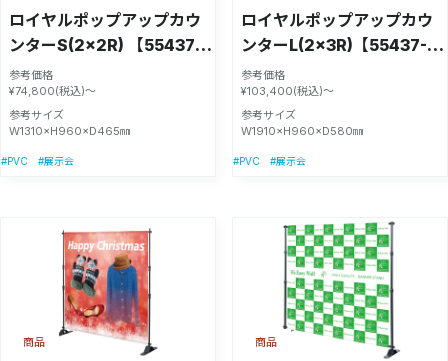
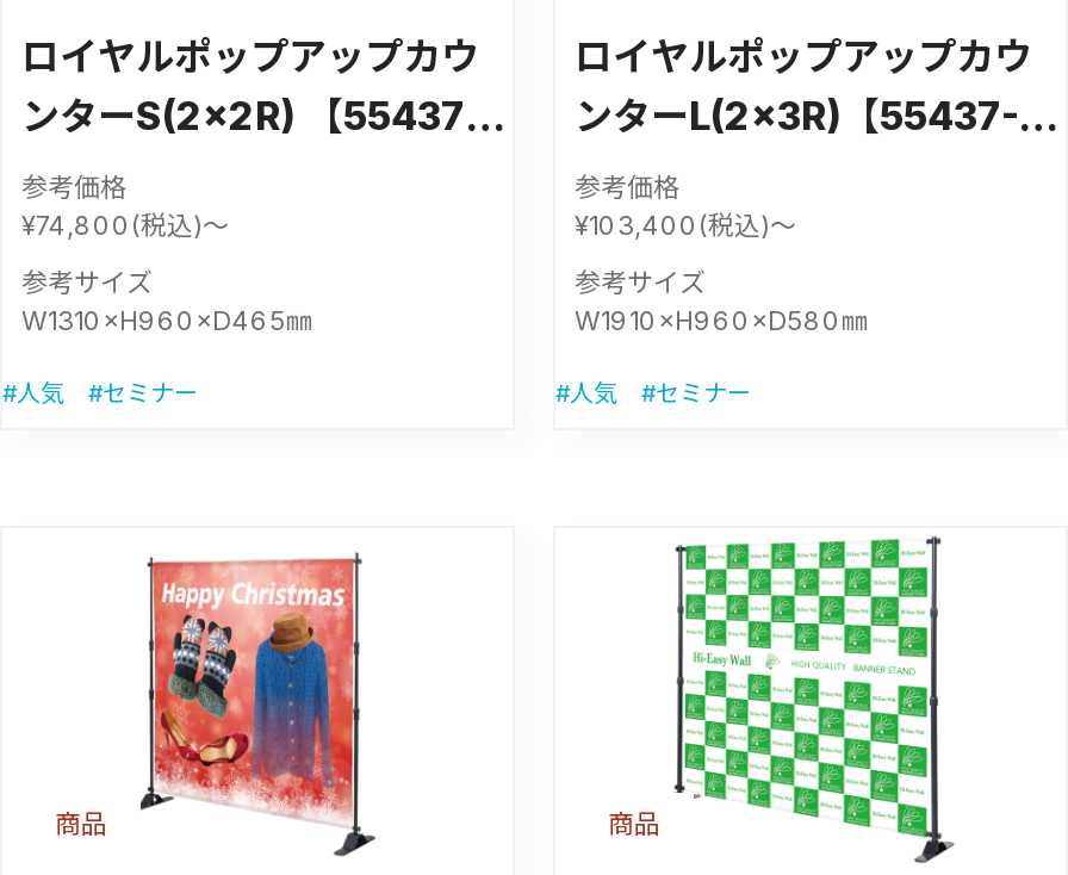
[1,155,74,167] #PVC | #展示会 -> [2,379,198,407] #人気 | #セミナー
[233,155,306,167] #PVC | #展示会 -> [555,379,751,407] #人気 | #セミナー

